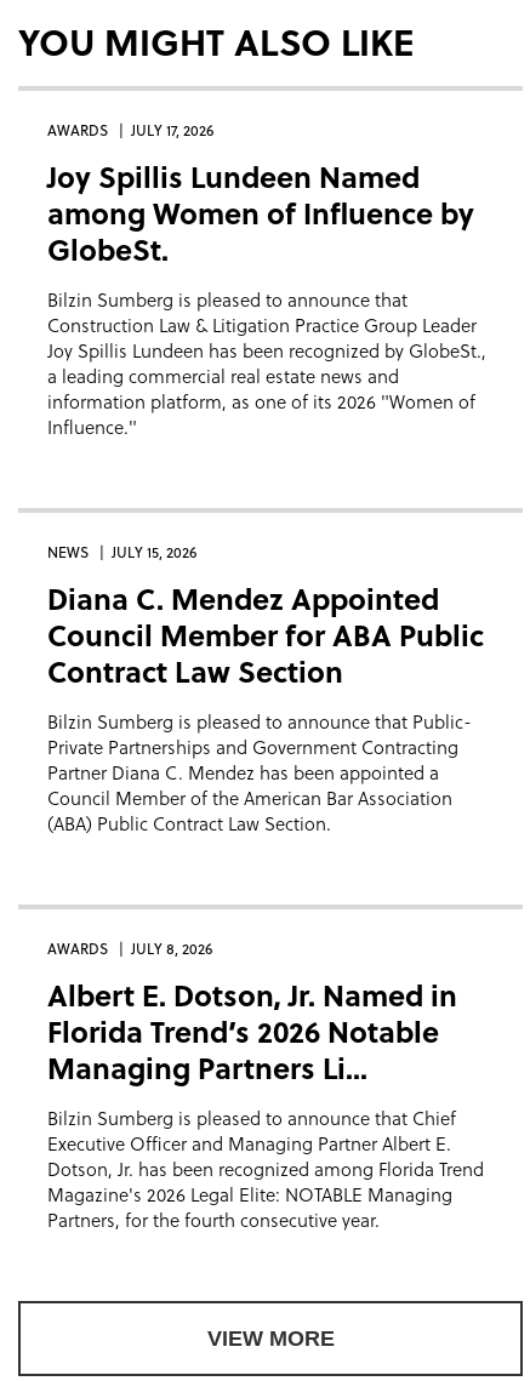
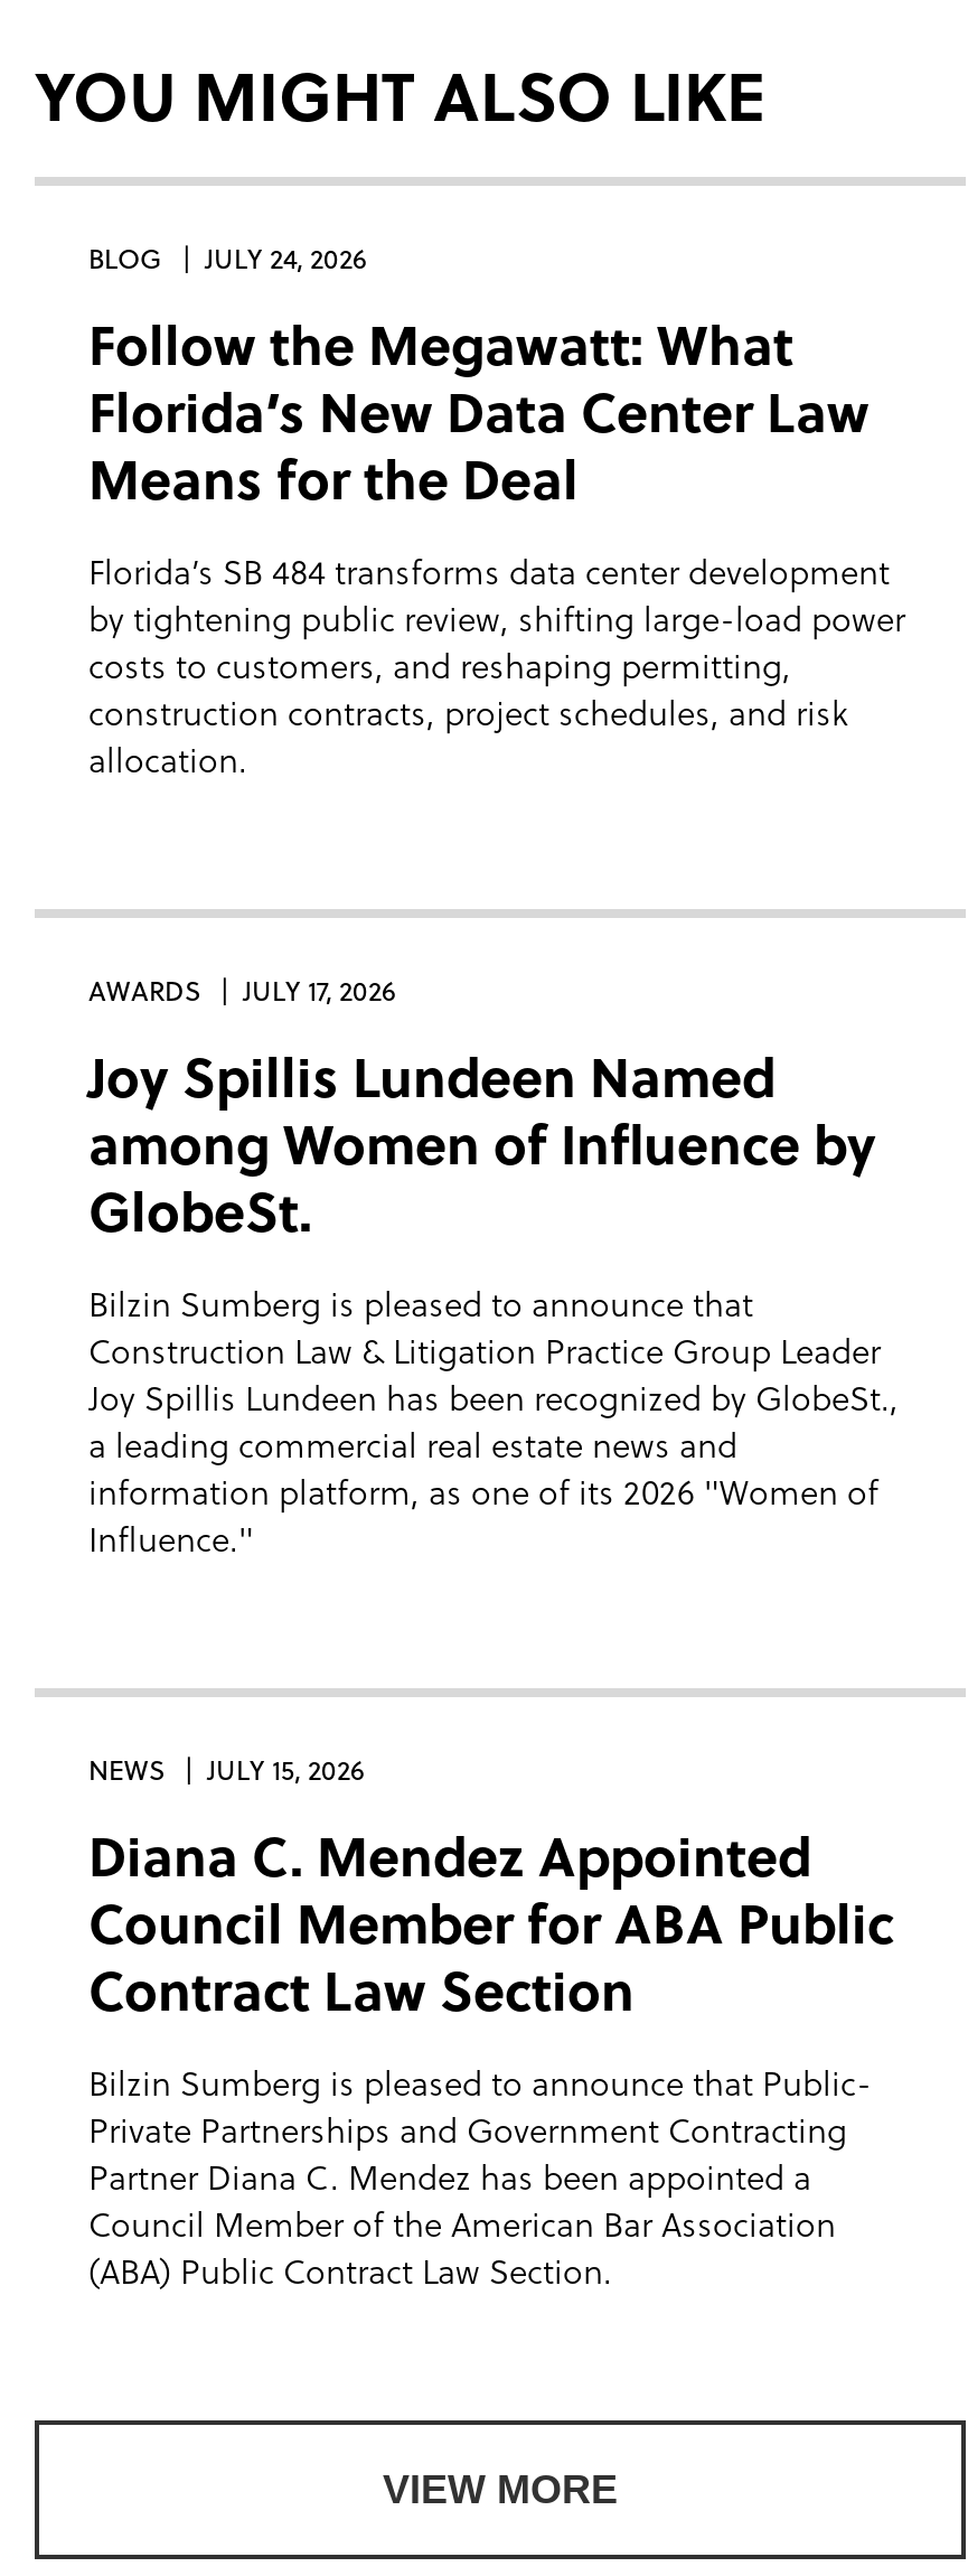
none -> [88,238,905,784] BLOG | JULY 24, 2026 | Follow the Megawatt: What | Florida’s New Data Center Law | Means for the Deal | Florida’s SB 484 transforms data center development | by tightening public review, shifting large-load power | costs to customers, and reshaping permitting, | construction contracts, project schedules, and risk | allocation.
moved [47,119,486,837] -> [88,970,899,2296]: AWARDS | JULY 17, 2026 | Joy Spillis Lundeen Named | ... | Council Member of the American Bar Association | (ABA) Public Contract Law Section.
[47,938,484,1233] AWARDS | JULY 8, 2026 | Albert E. Dotson, Jr. Named in | Florida Trend’s 2026 Notable | Managing Partners Li... | Bilzin Sumberg is pleased to announce that Chief | Executive Officer and Managing Partner Albert E. | Dotson, Jr. has been recognized among Florida Trend | Magazine's 2026 Legal Elite: NOTABLE Managing | Partners, for the fourth consecutive year. -> none

